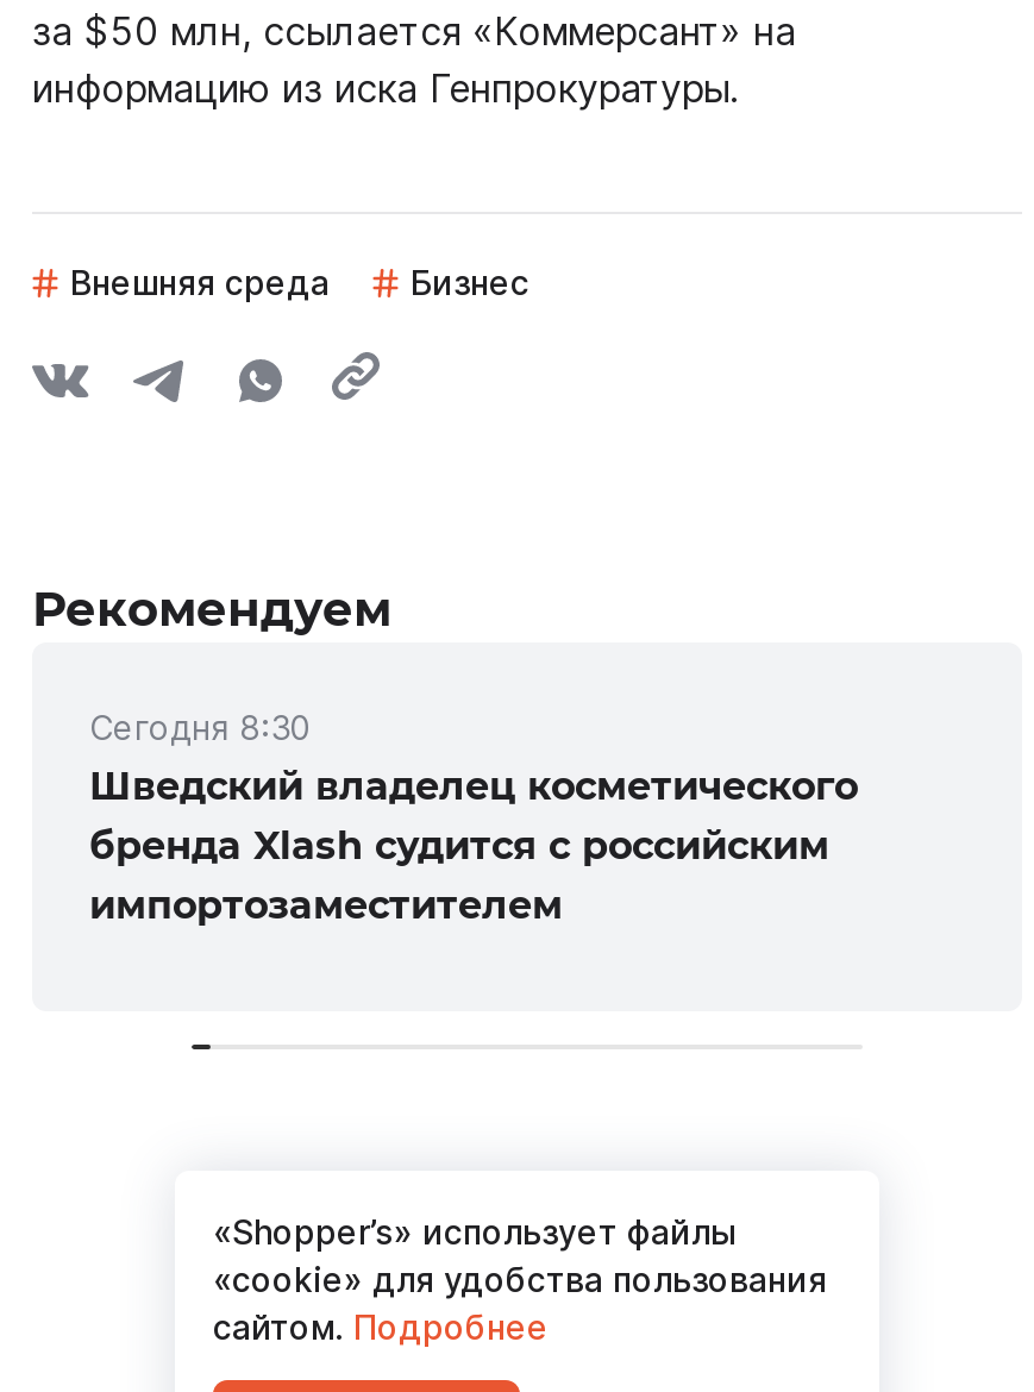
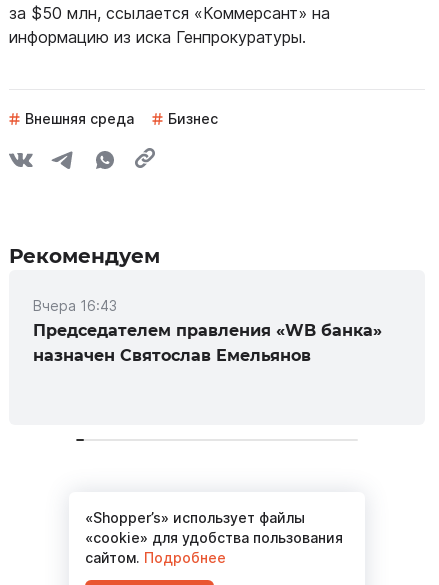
[89,707,858,928] Сегодня 8:30 | Шведский владелец косметического | бренда Xlash судится с российским | импортозаместителем -> [33,297,382,365] Вчера 16:43 | Председателем правления «WB банка» | назначен Святослав Емельянов

